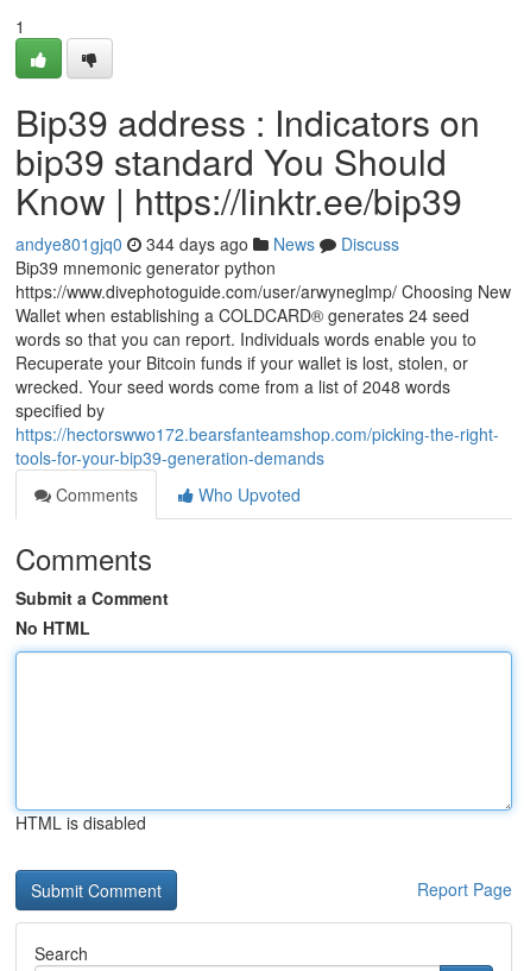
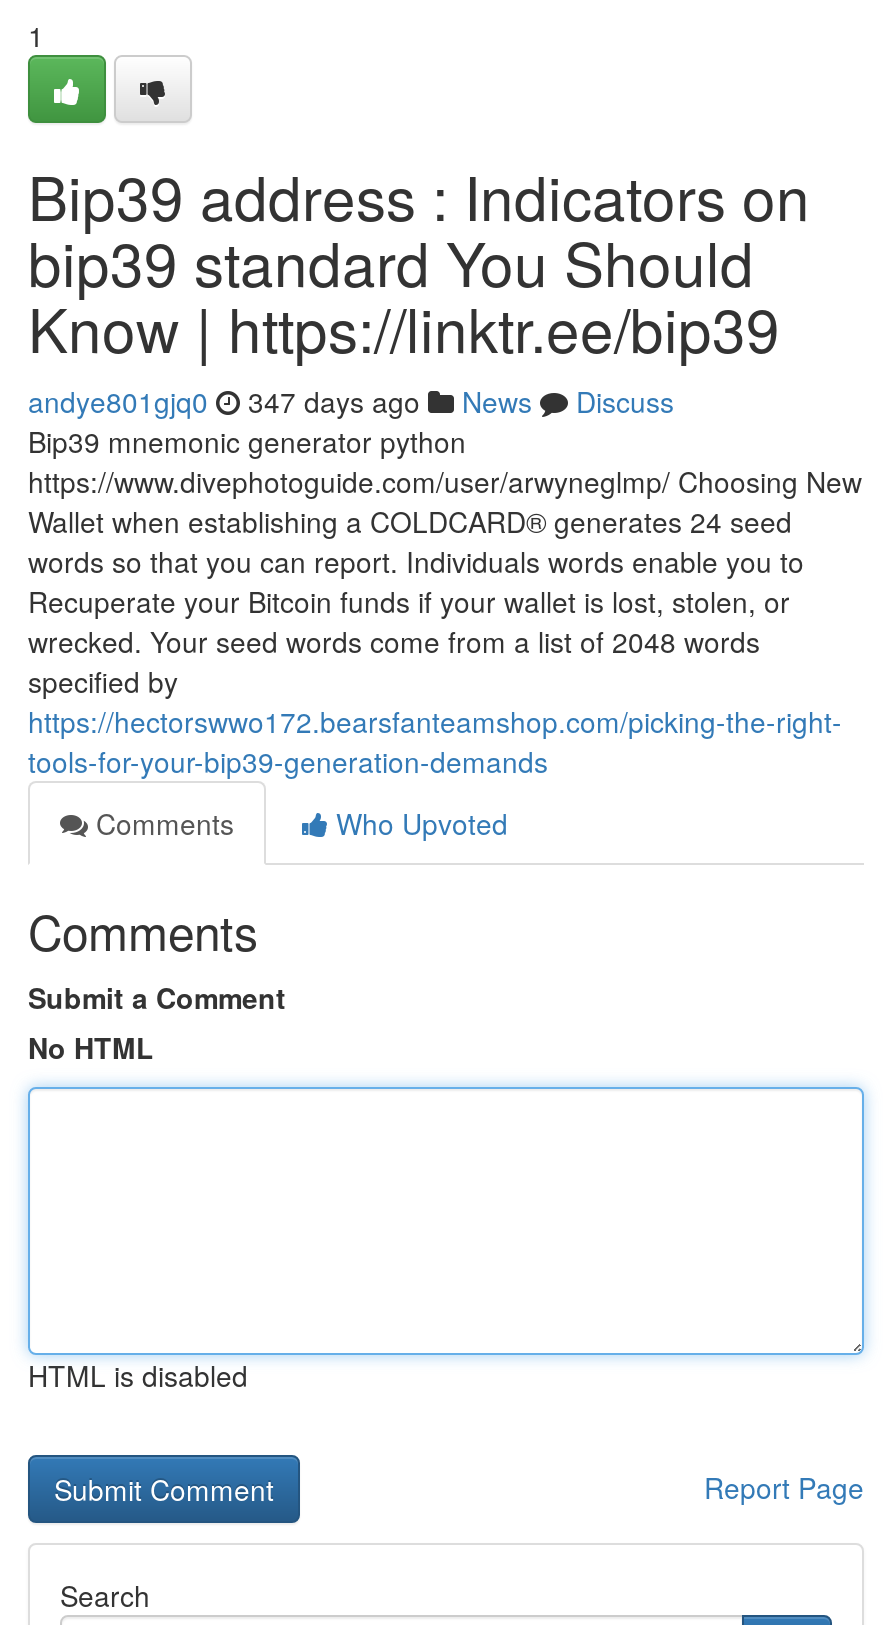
[15,232,399,256] andye801gjq0 344 days ago News Discuss -> [28,381,674,421] andye801gjq0 347 days ago News Discuss

